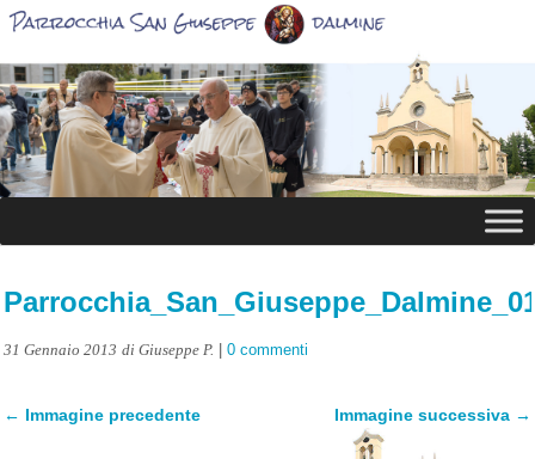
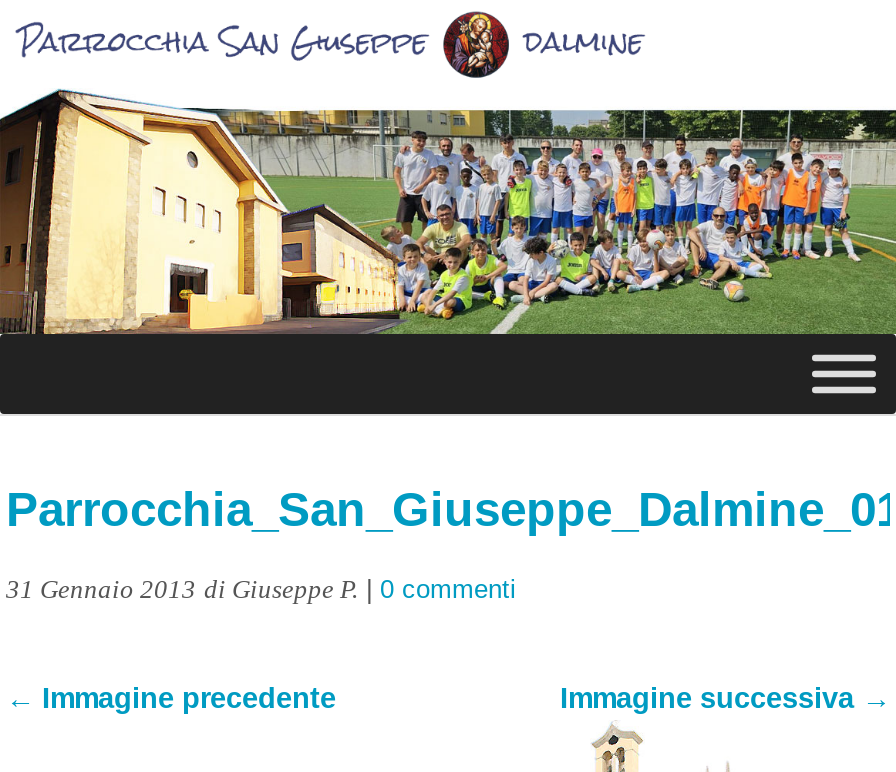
[4,51,531,198] [image] -> [6,88,890,336] [image]

